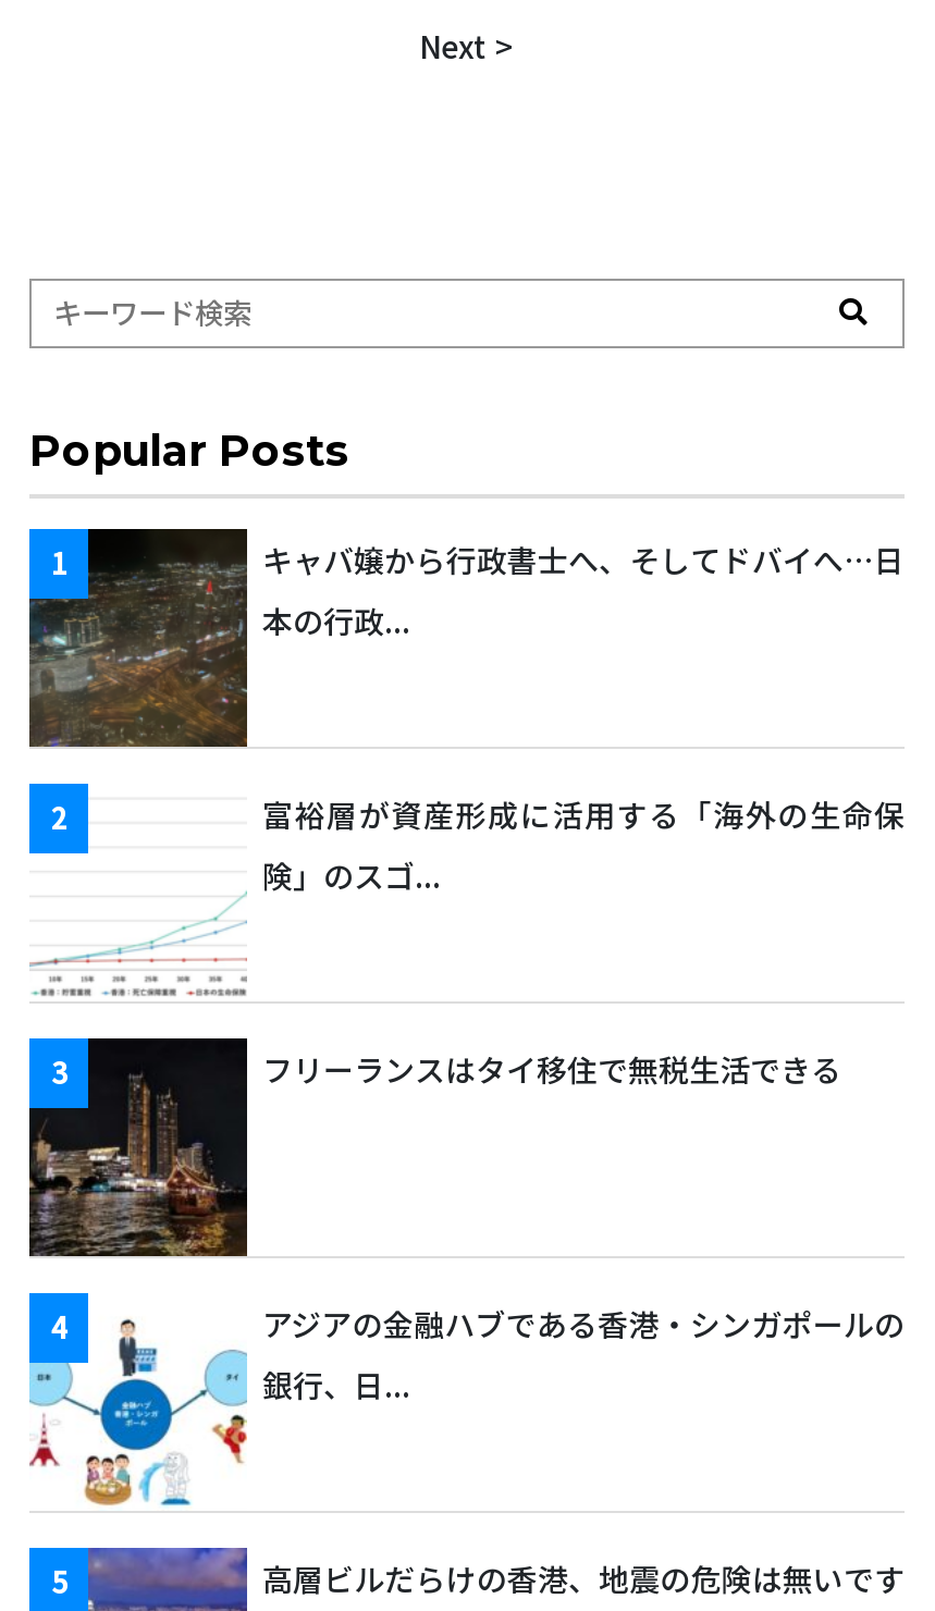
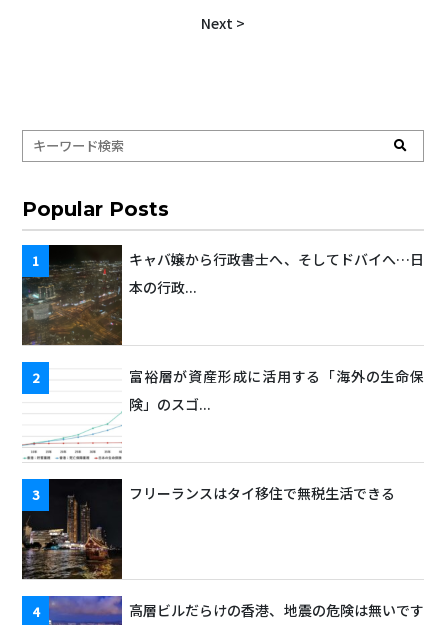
[27,1293,905,1511] [image] | アジアの金融ハブである香港・シンガポールの | 銀行、日... -> none

